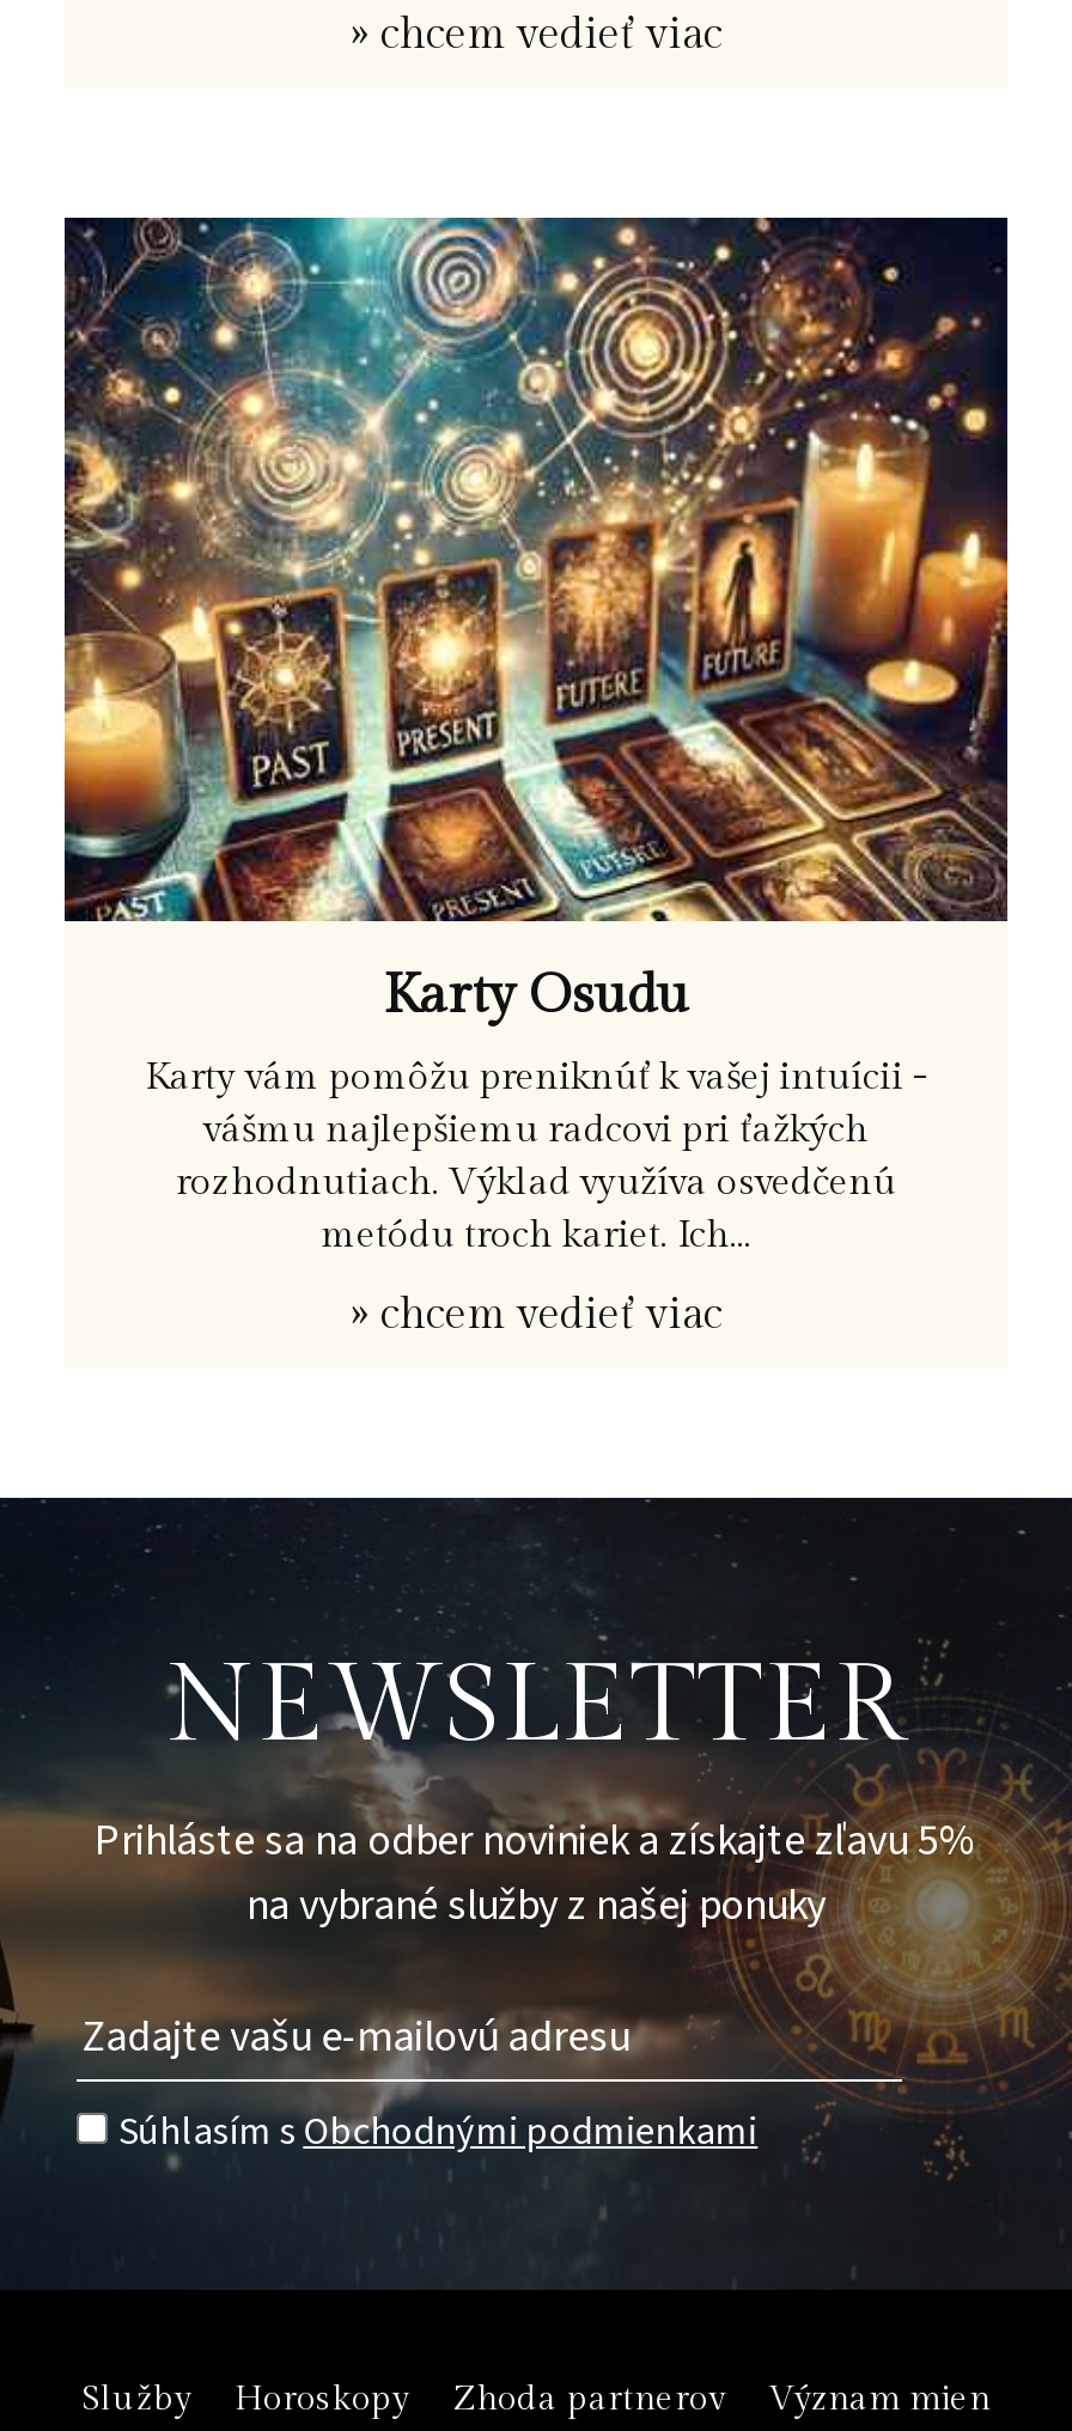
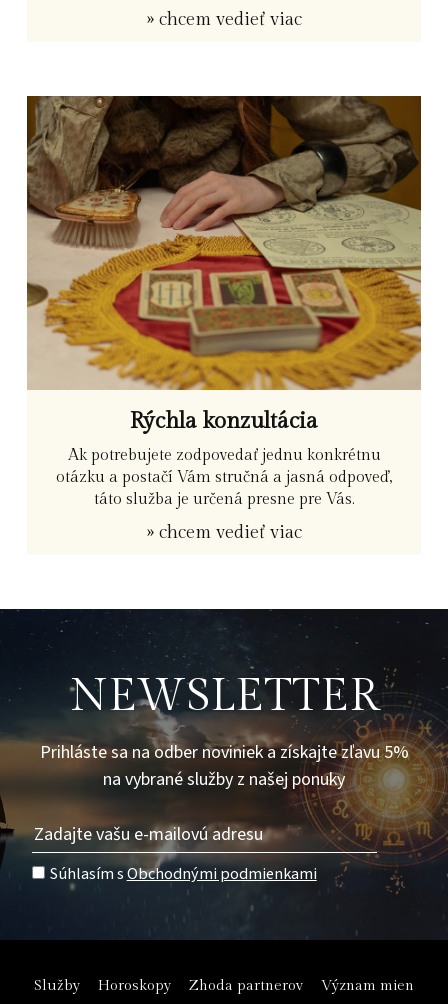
[62,214,1010,1026] [image] | Karty Osudu -> [27,95,422,434] [image] | Rýchla konzultácia
[145,1055,927,1256] Karty vám pomôžu preniknúť k vašej intuícii - | vášmu najlepšiemu radcovi pri ťažkých | rozhodnutiach. Výklad využíva osvedčenú | metódu troch kariet. Ich... -> [56,446,392,508] Ak potrebujete zodpovedať jednu konkrétnu | otázku a postačí Vám stručná a jasná odpoveď, | táto služba je určená presne pre Vás.

